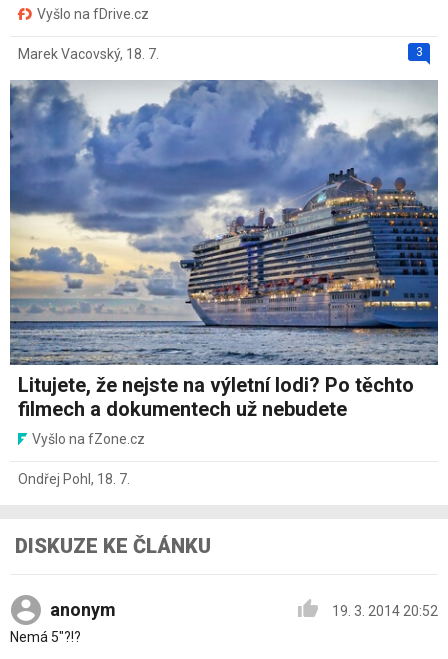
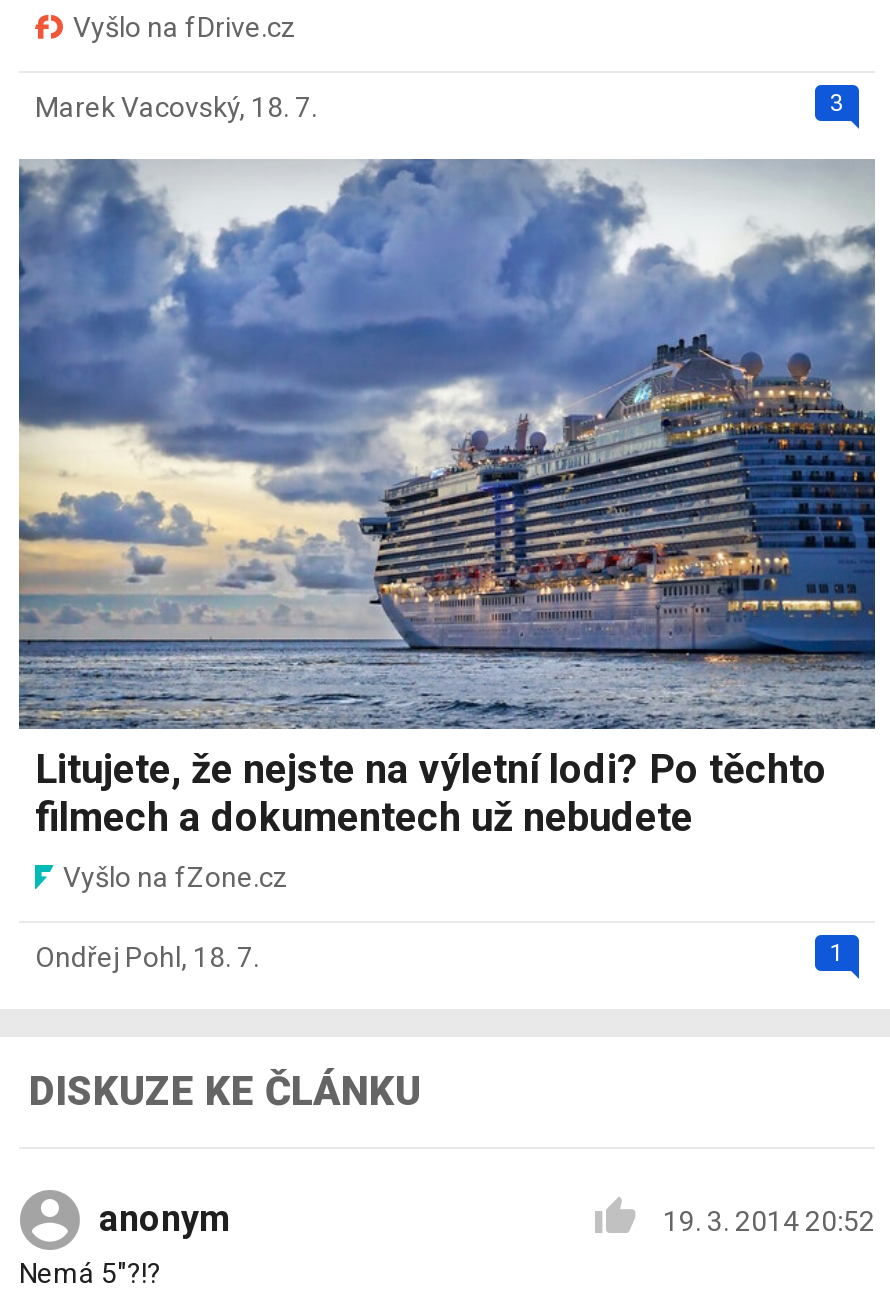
none -> [830,940,844,968] 1

